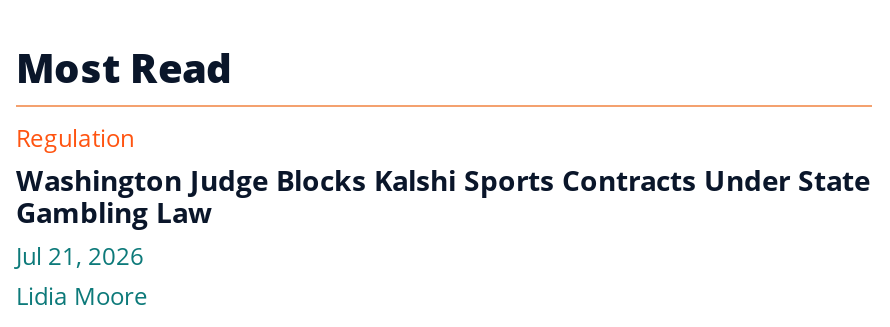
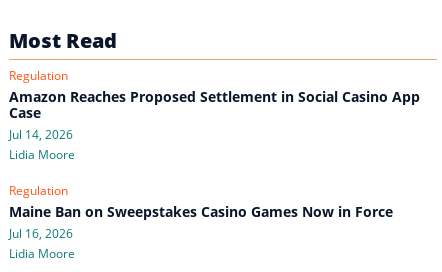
[16,160,870,272] Washington Judge Blocks Kalshi Sports Contracts Under State | Gambling Law | Jul 21, 2026 -> [9,87,420,242] Amazon Reaches Proposed Settlement in Social Casino App | Case | Jul 14, 2026 | Lidia Moore | Regulation | Maine Ban on Sweepstakes Casino Games Now in Force | Jul 16, 2026

